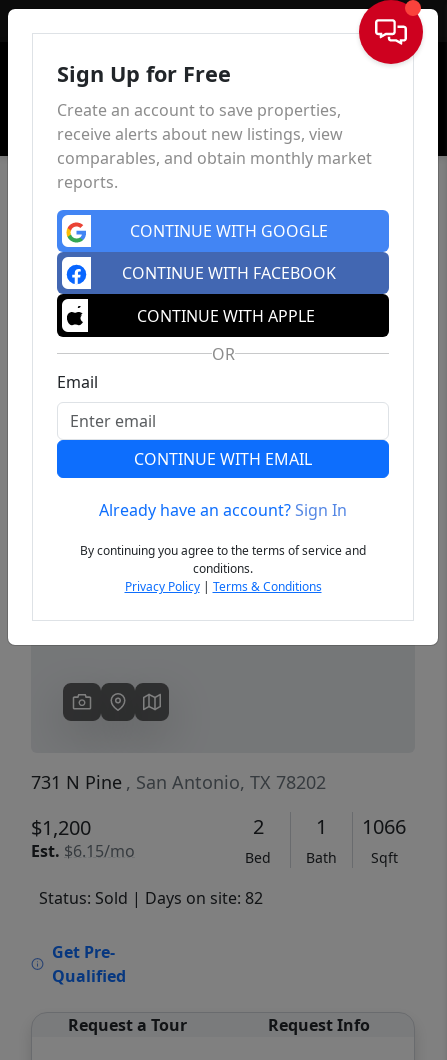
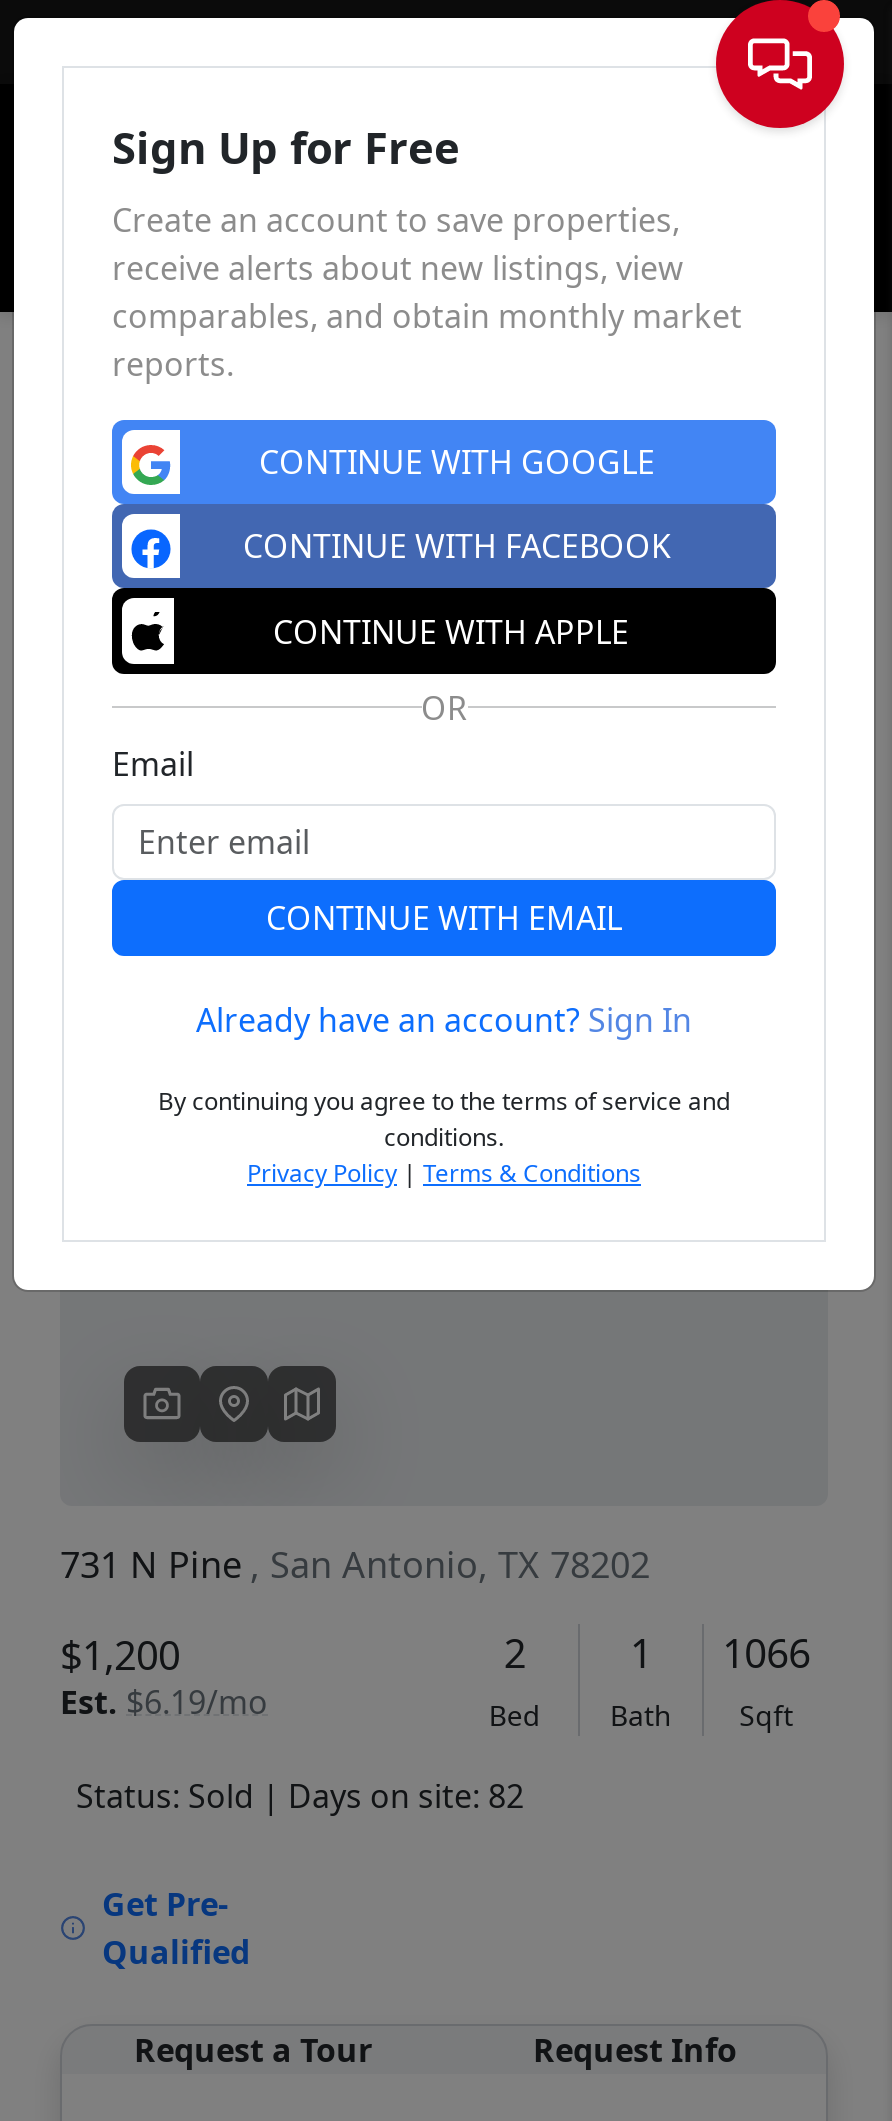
[31,840,135,862] Est. $6.15/mo -> [60,1679,268,1723] Est. $6.19/mo

